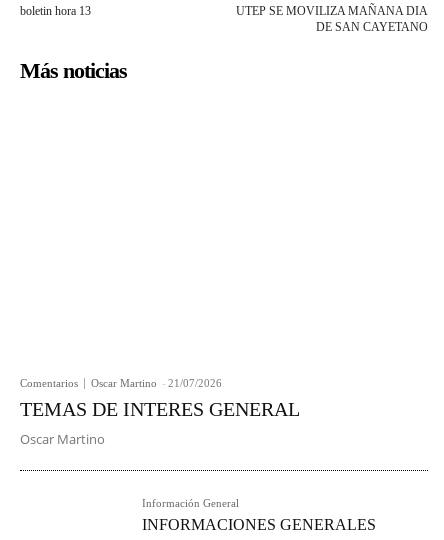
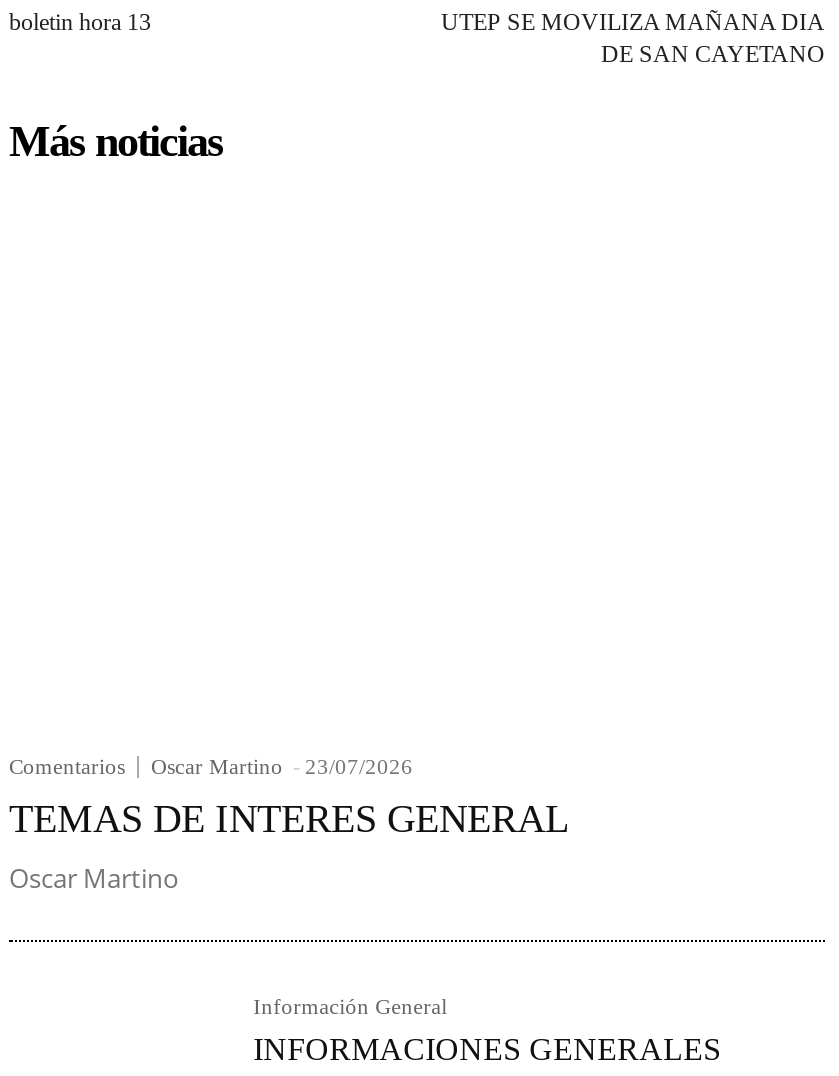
[91,377,222,389] Oscar Martino - 21/07/2026 -> [151,755,413,779] Oscar Martino - 23/07/2026

